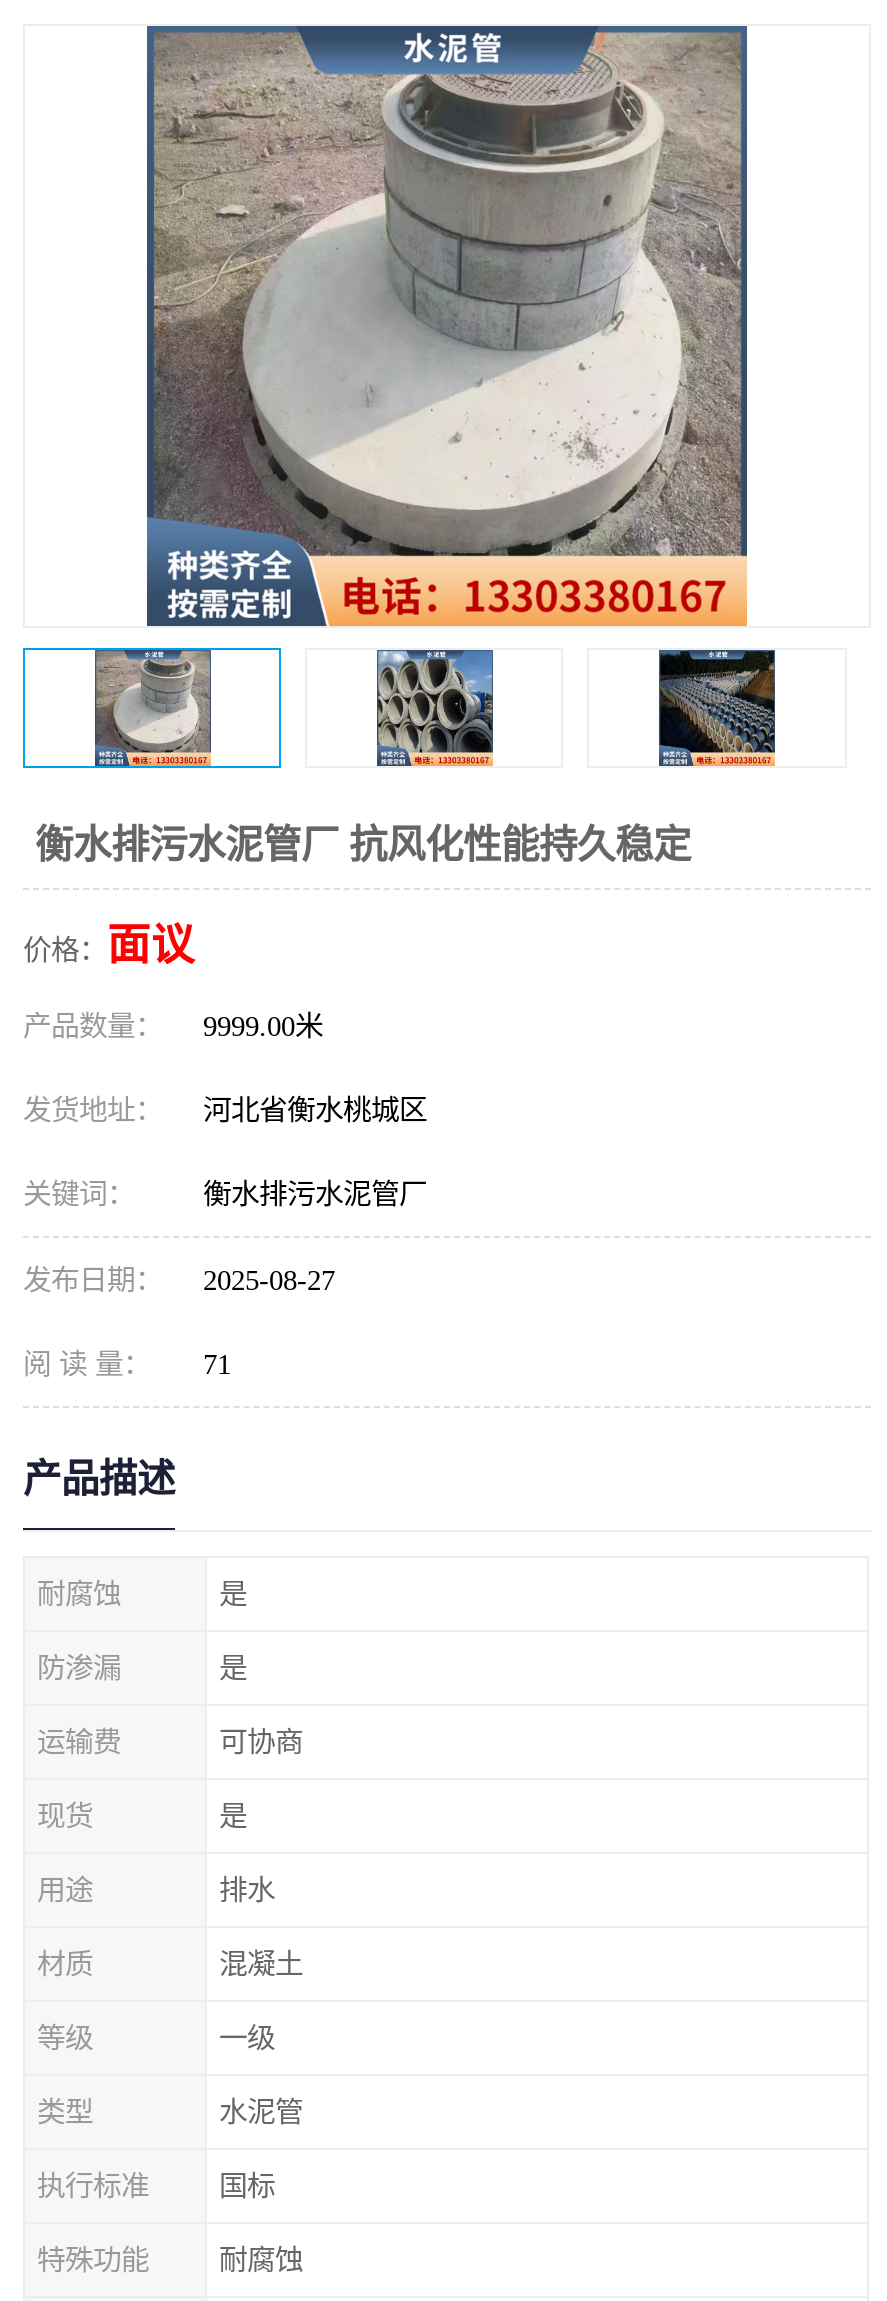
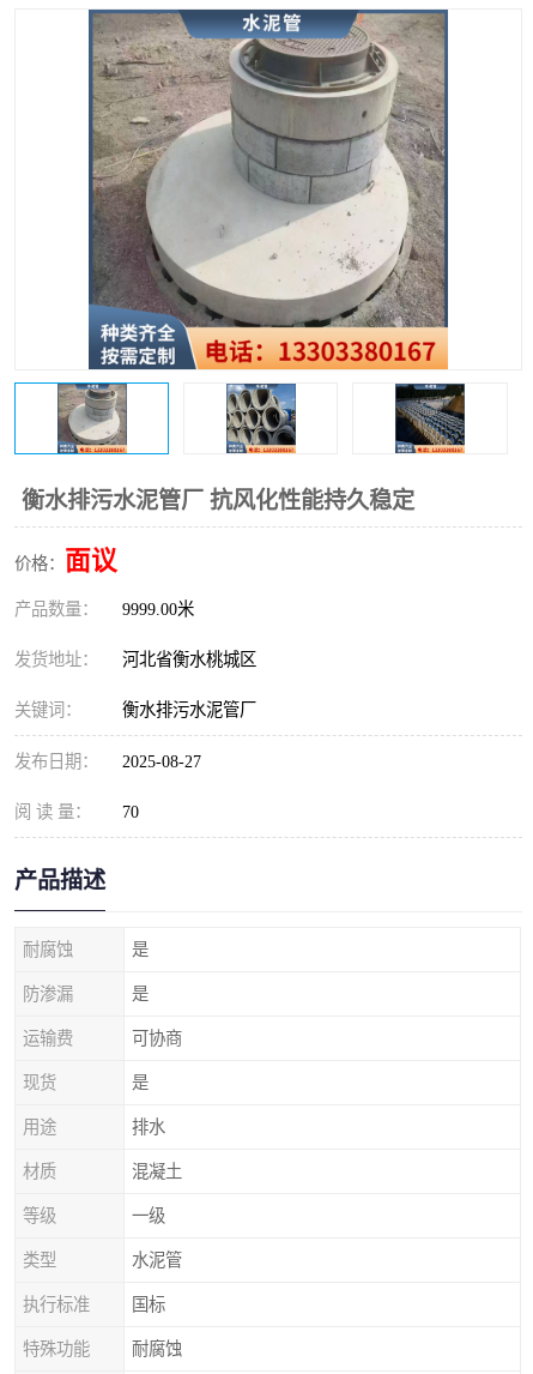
[23,1348,231,1380] 阅 读 量： 71 -> [14,802,139,821] 阅 读 量： 70

